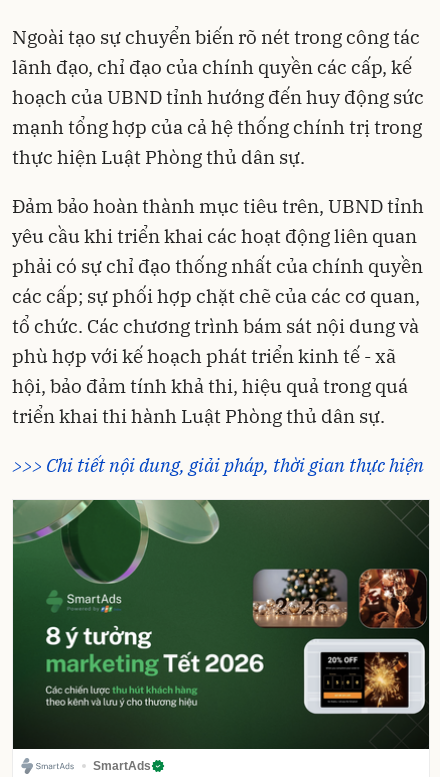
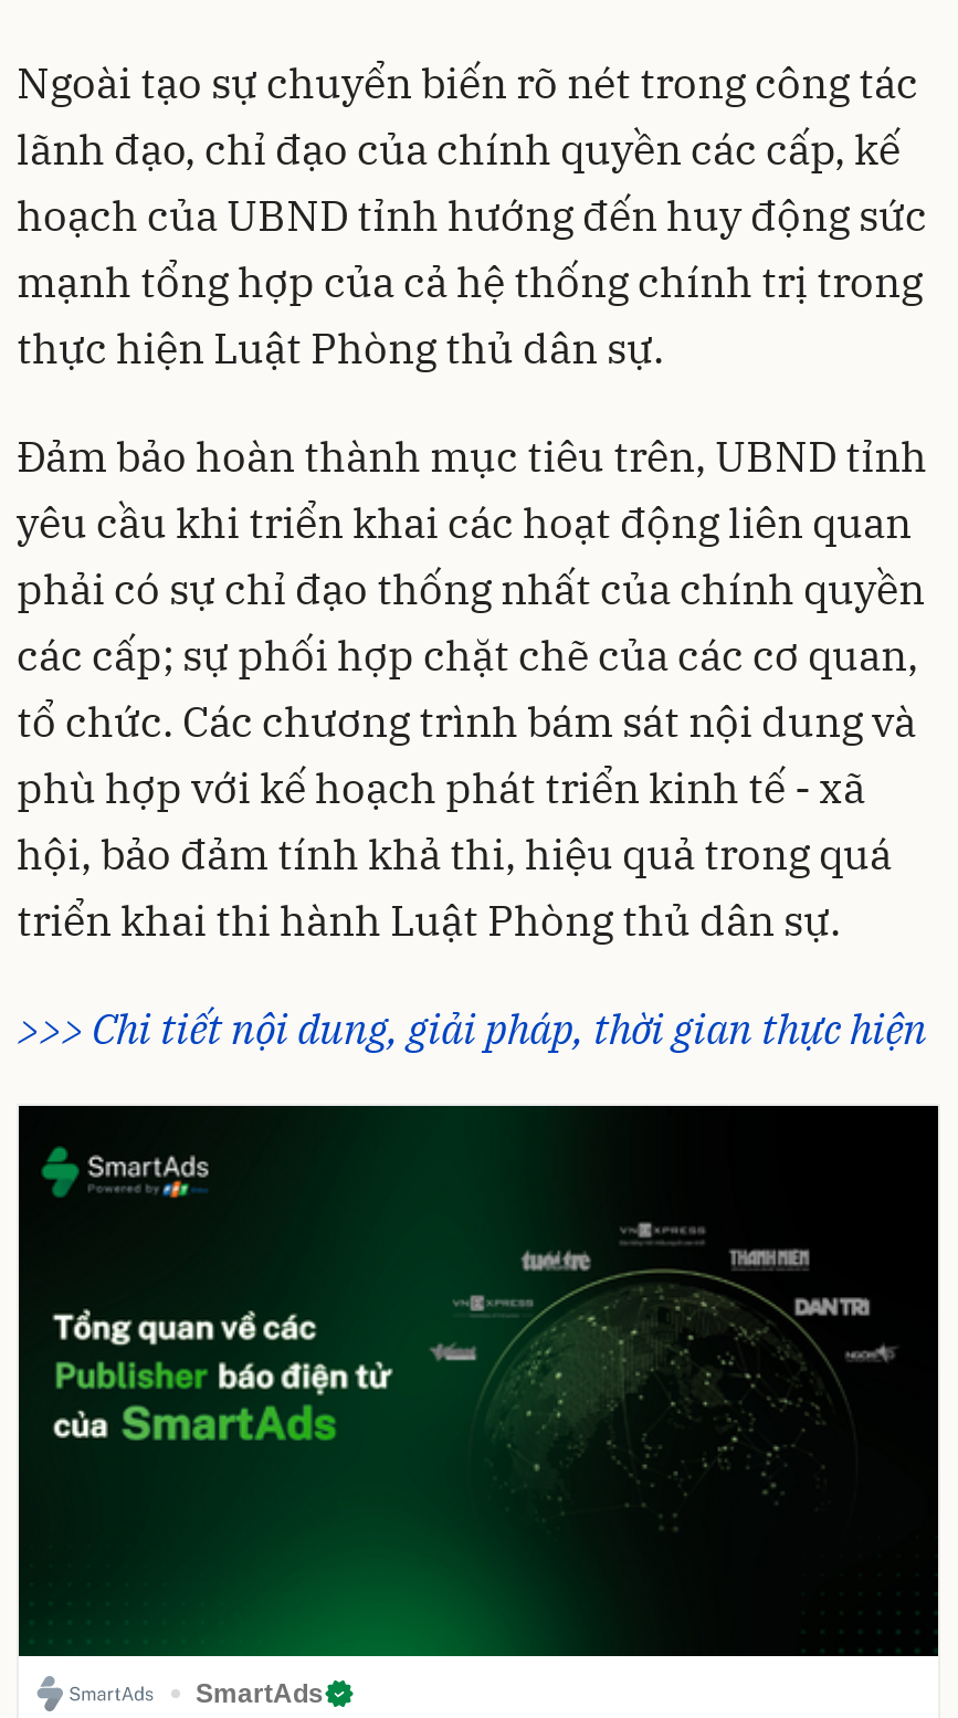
[12,499,429,749] [image] -> [17,1104,936,1656] [image]

